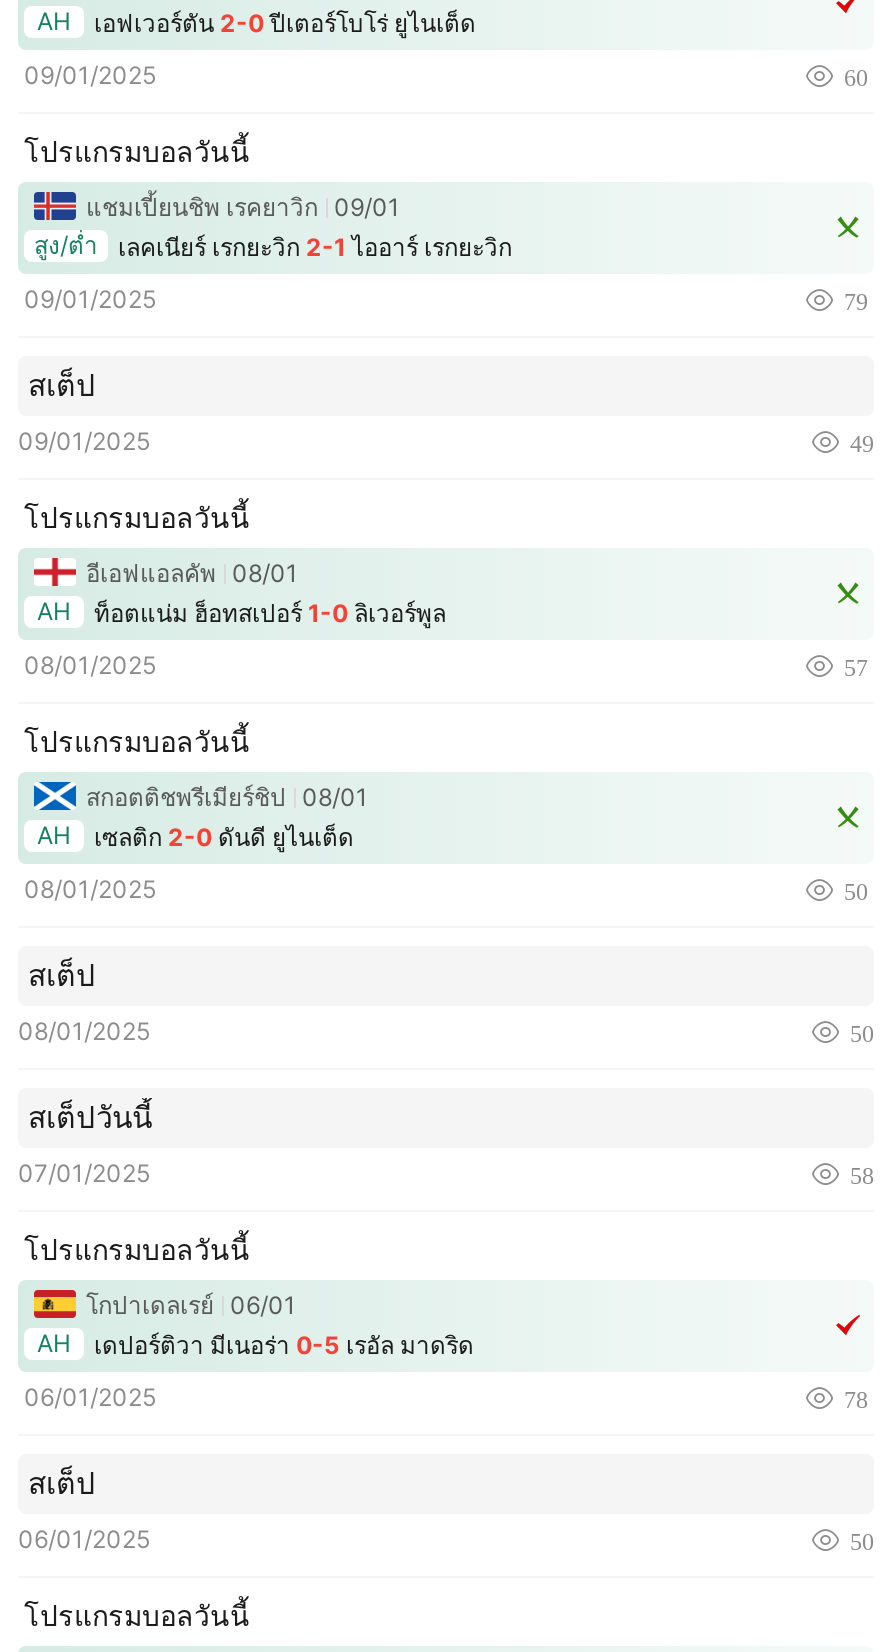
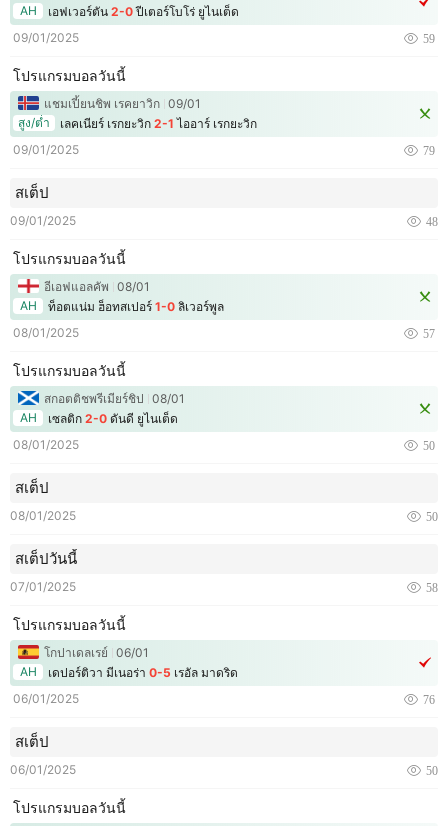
[844,64,868,90] 60 -> [423,32,435,45] 59
[850,430,874,456] 49 -> [426,215,438,228] 48
[844,1386,868,1412] 78 -> [423,693,435,706] 76

